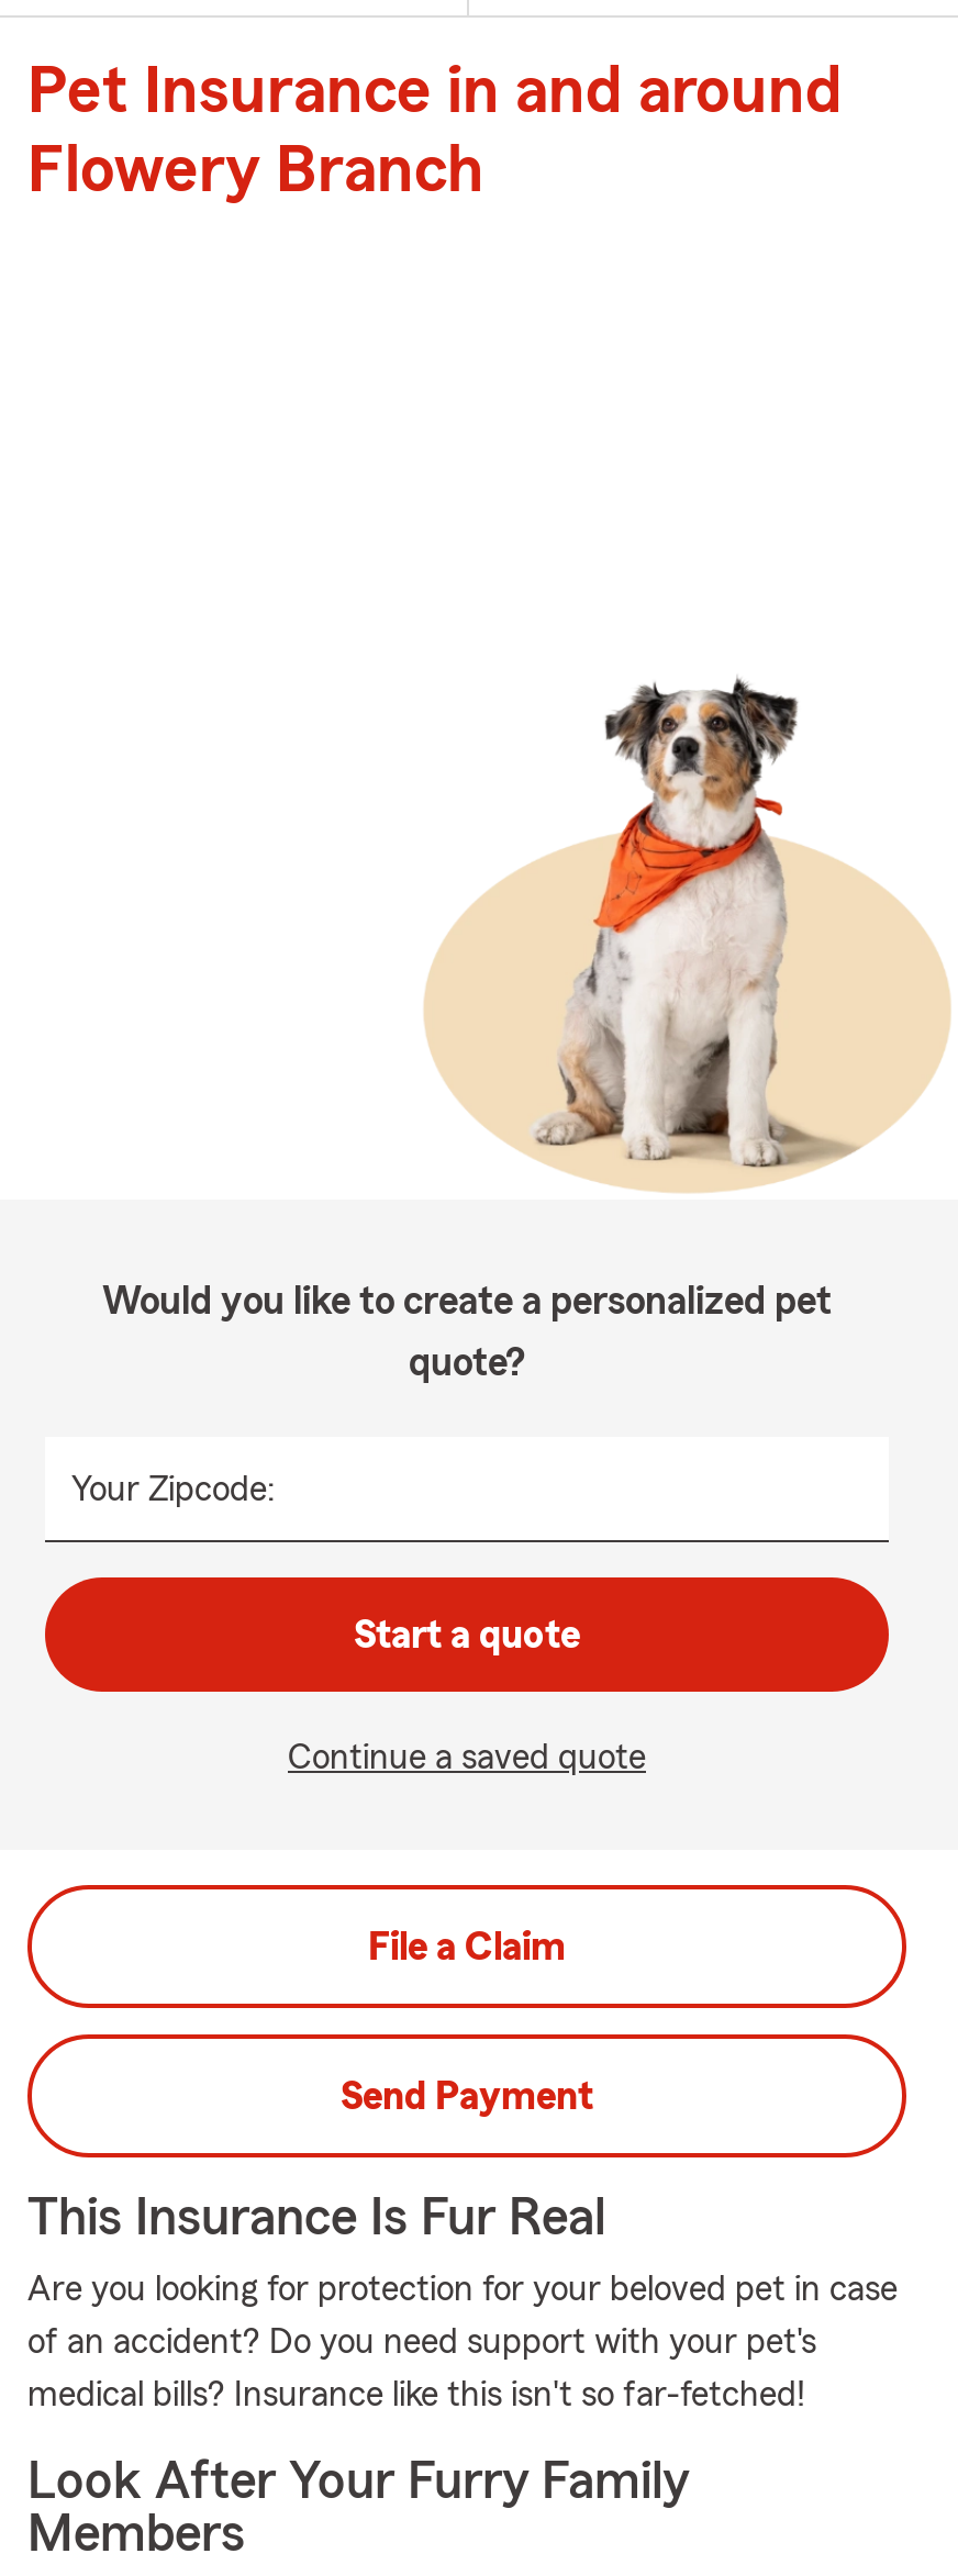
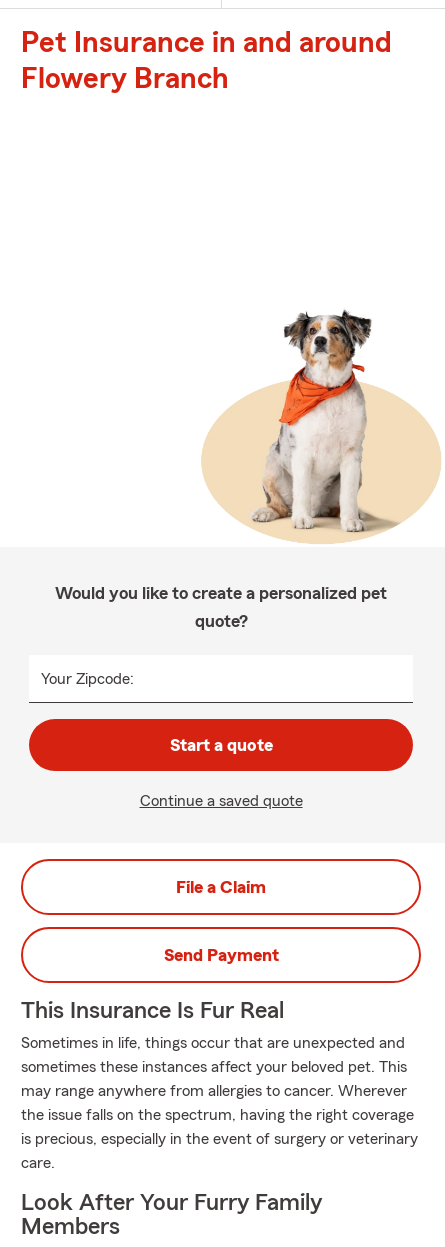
[27,2272,898,2412] Are you looking for protection for your beloved pet in case | of an accident? Do you need support with your pet's | medical bills? Insurance like this isn't so far-fetched! -> [21,1035,418,1171] Sometimes in life, things occur that are unexpected and | sometimes these instances affect your beloved pet. This | may range anywhere from allergies to cancer. Wherever | the issue falls on the spectrum, having the right coverage | is precious, especially in the event of surgery or veterinary | care.

